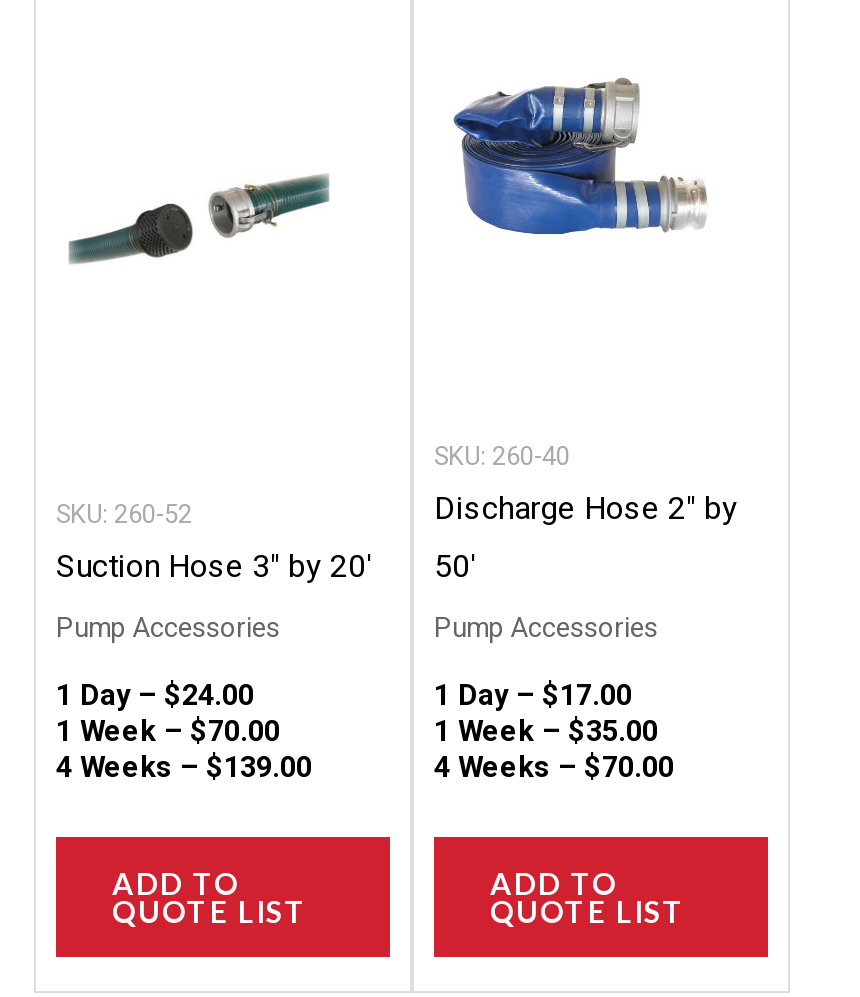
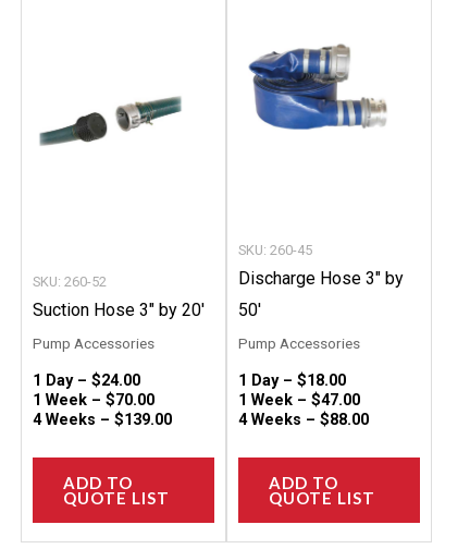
[434,441,570,471] SKU: 260-40 -> [238,242,312,258] SKU: 260-45
[434,489,738,527] Discharge Hose 2″ by -> [238,268,404,289] Discharge Hose 3″ by
[434,679,632,713] 1 Day – $17.00 -> [238,371,346,390] 1 Day – $18.00
[434,715,658,749] 1 Week – $35.00 -> [238,391,360,410] 1 Week – $47.00
[434,751,674,785] 4 Weeks – $70.00 -> [238,411,369,429] 4 Weeks – $88.00

